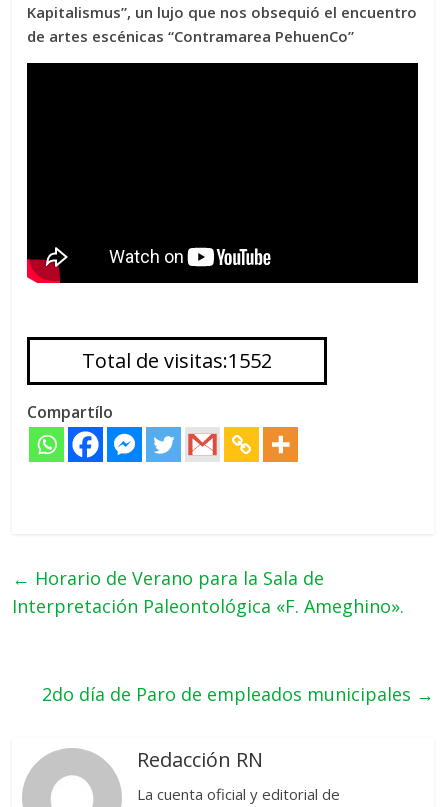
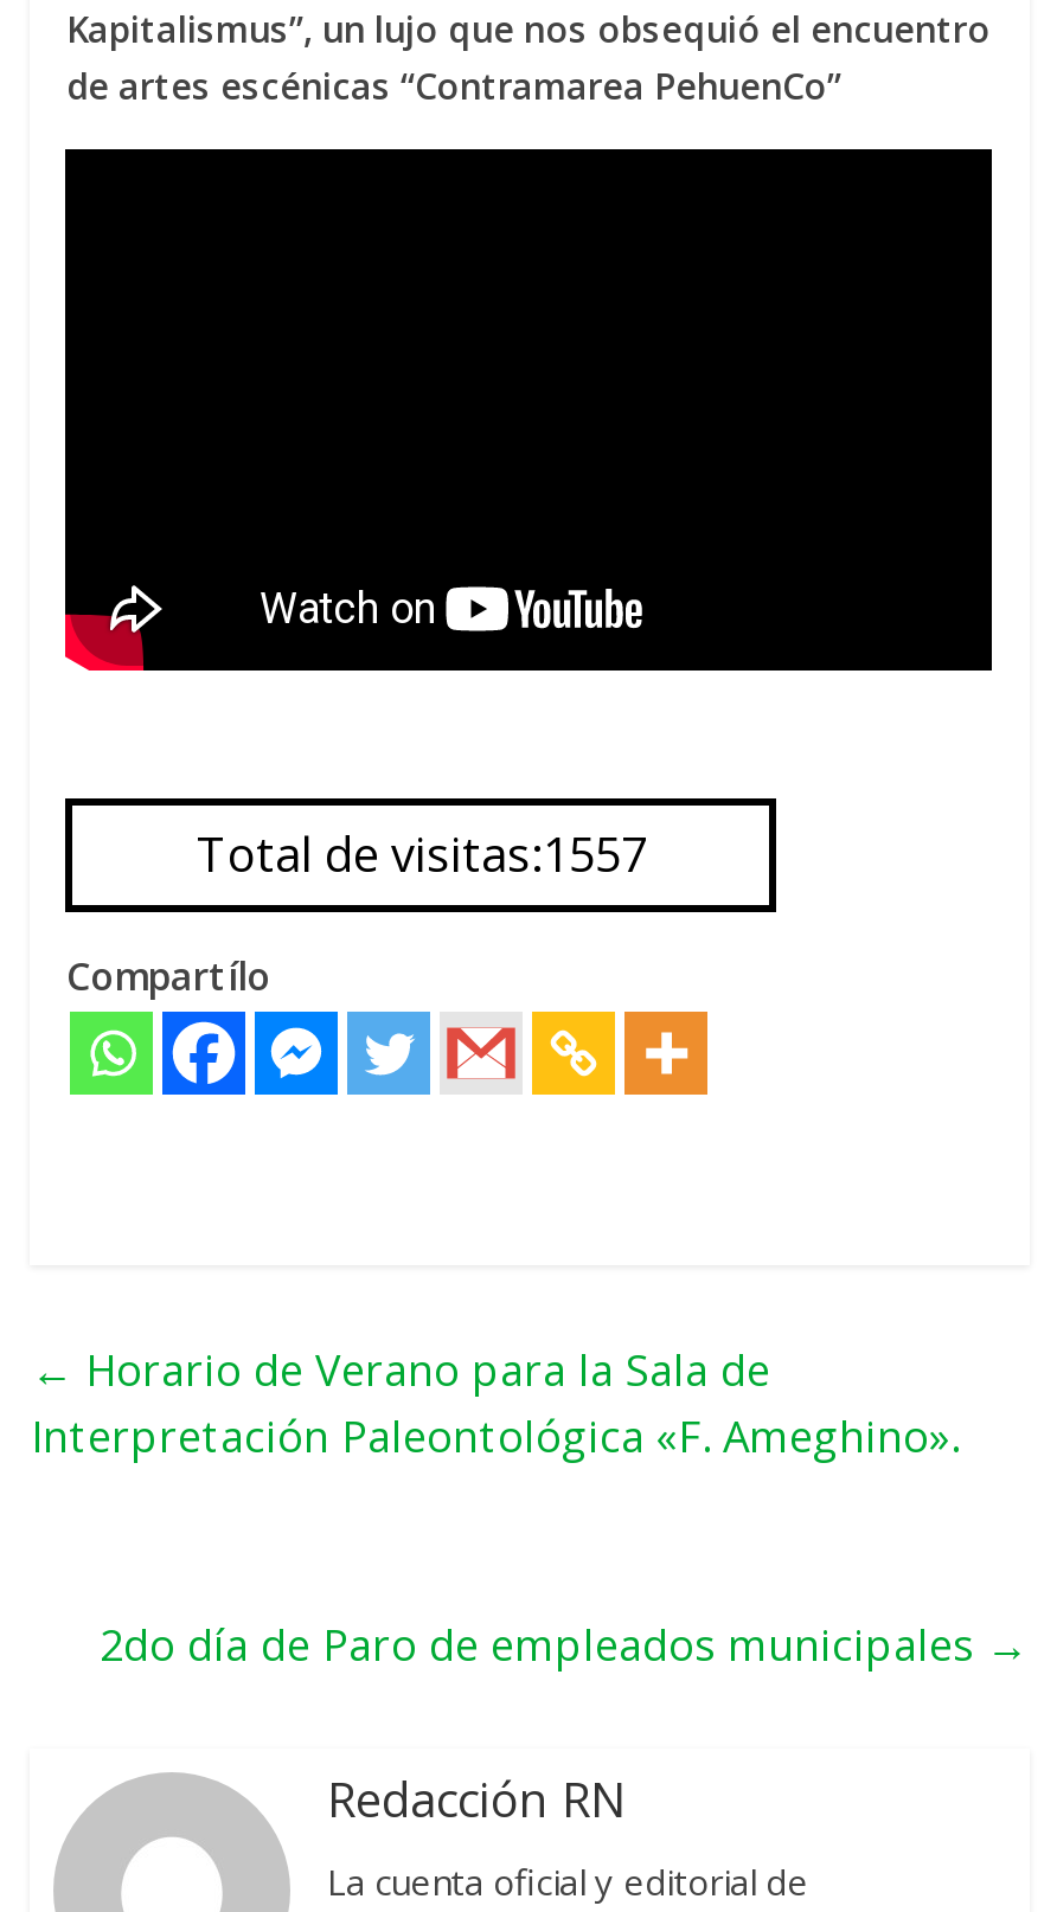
[82,347,272,374] Total de visitas:1552 -> [196,823,647,887] Total de visitas:1557

